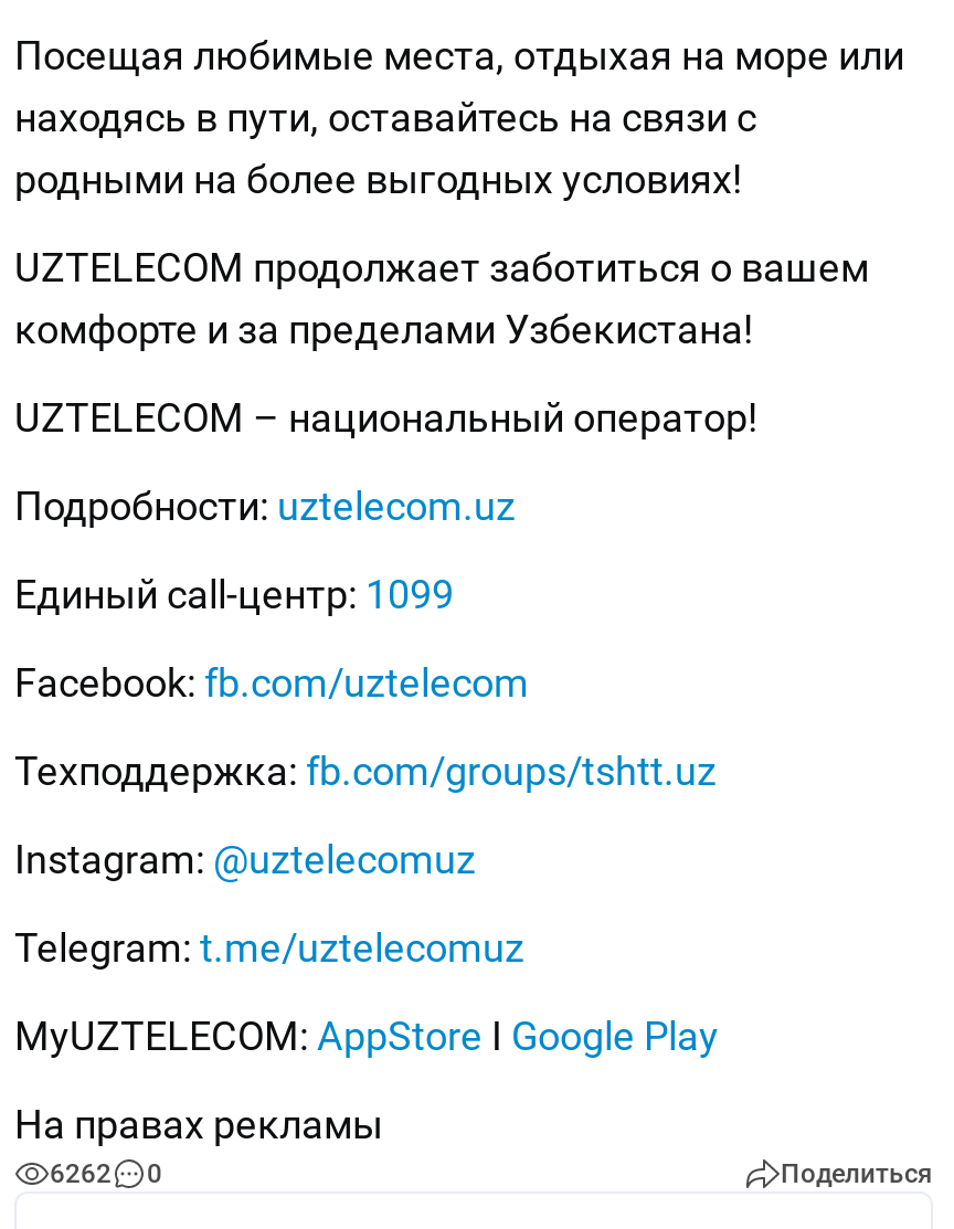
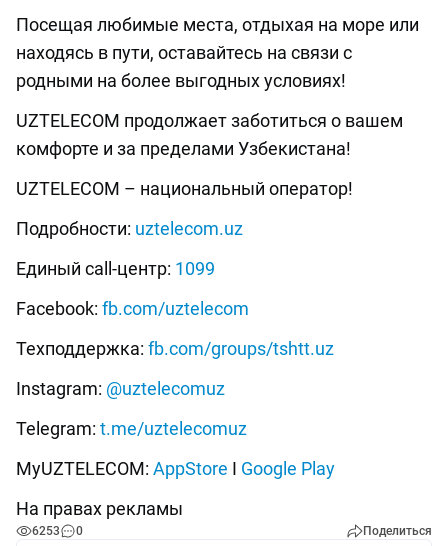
[50,1157,162,1188] 6262 0 -> [32,523,83,537] 6253 0

